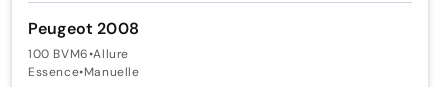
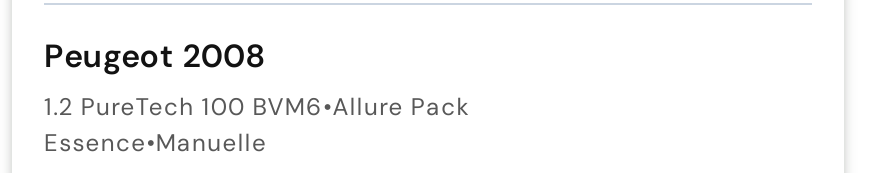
[28,46,129,62] 100 BVM6•Allure -> [44,91,470,123] 1.2 PureTech 100 BVM6•Allure Pack

